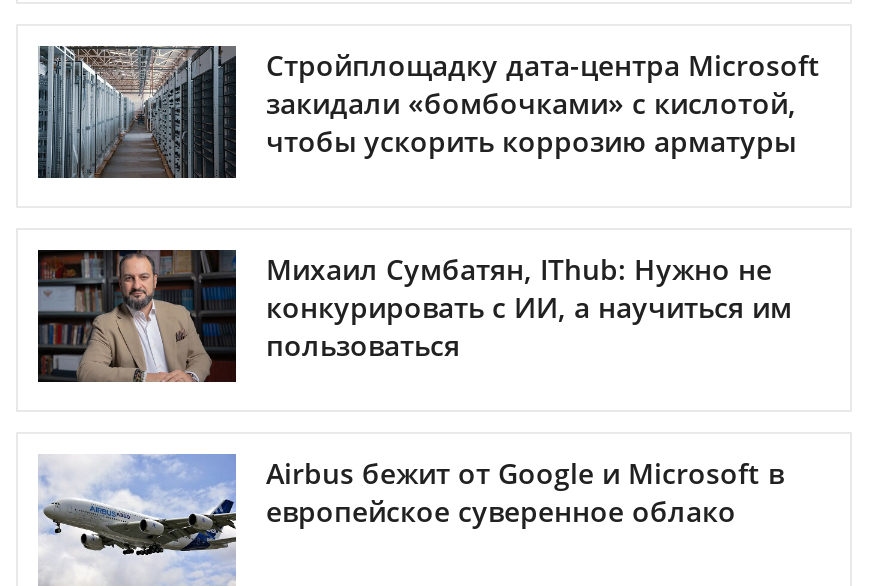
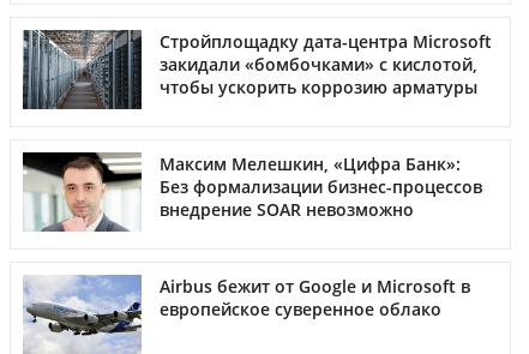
[36,248,792,384] [image] | Михаил Сумбатян, IThub: Нужно не | конкурировать с ИИ, а научиться им | пользоваться -> [23,152,482,233] [image] | Максим Мелешкин, «Цифра Банк»: | Без формализации бизнес-процессов | внедрение SOAR невозможно

